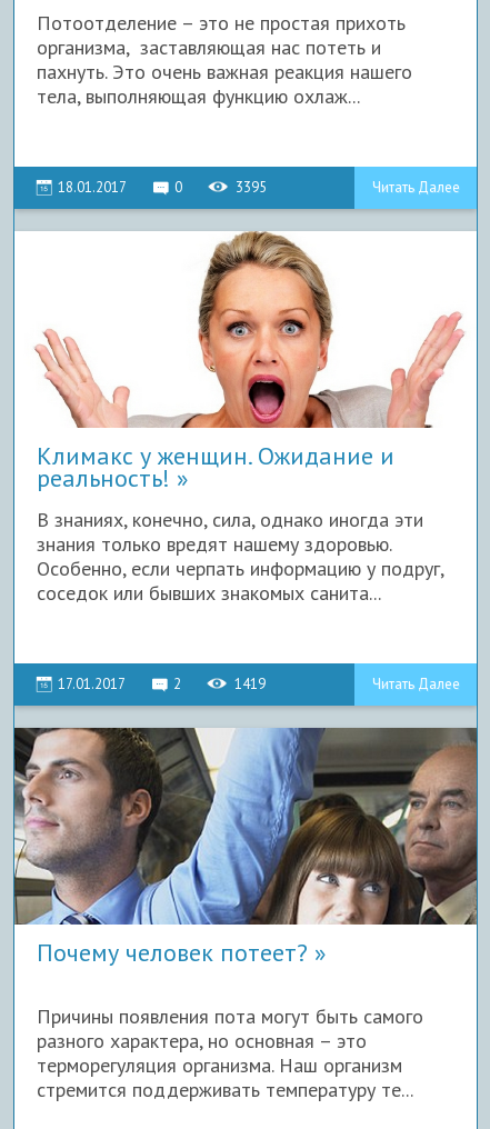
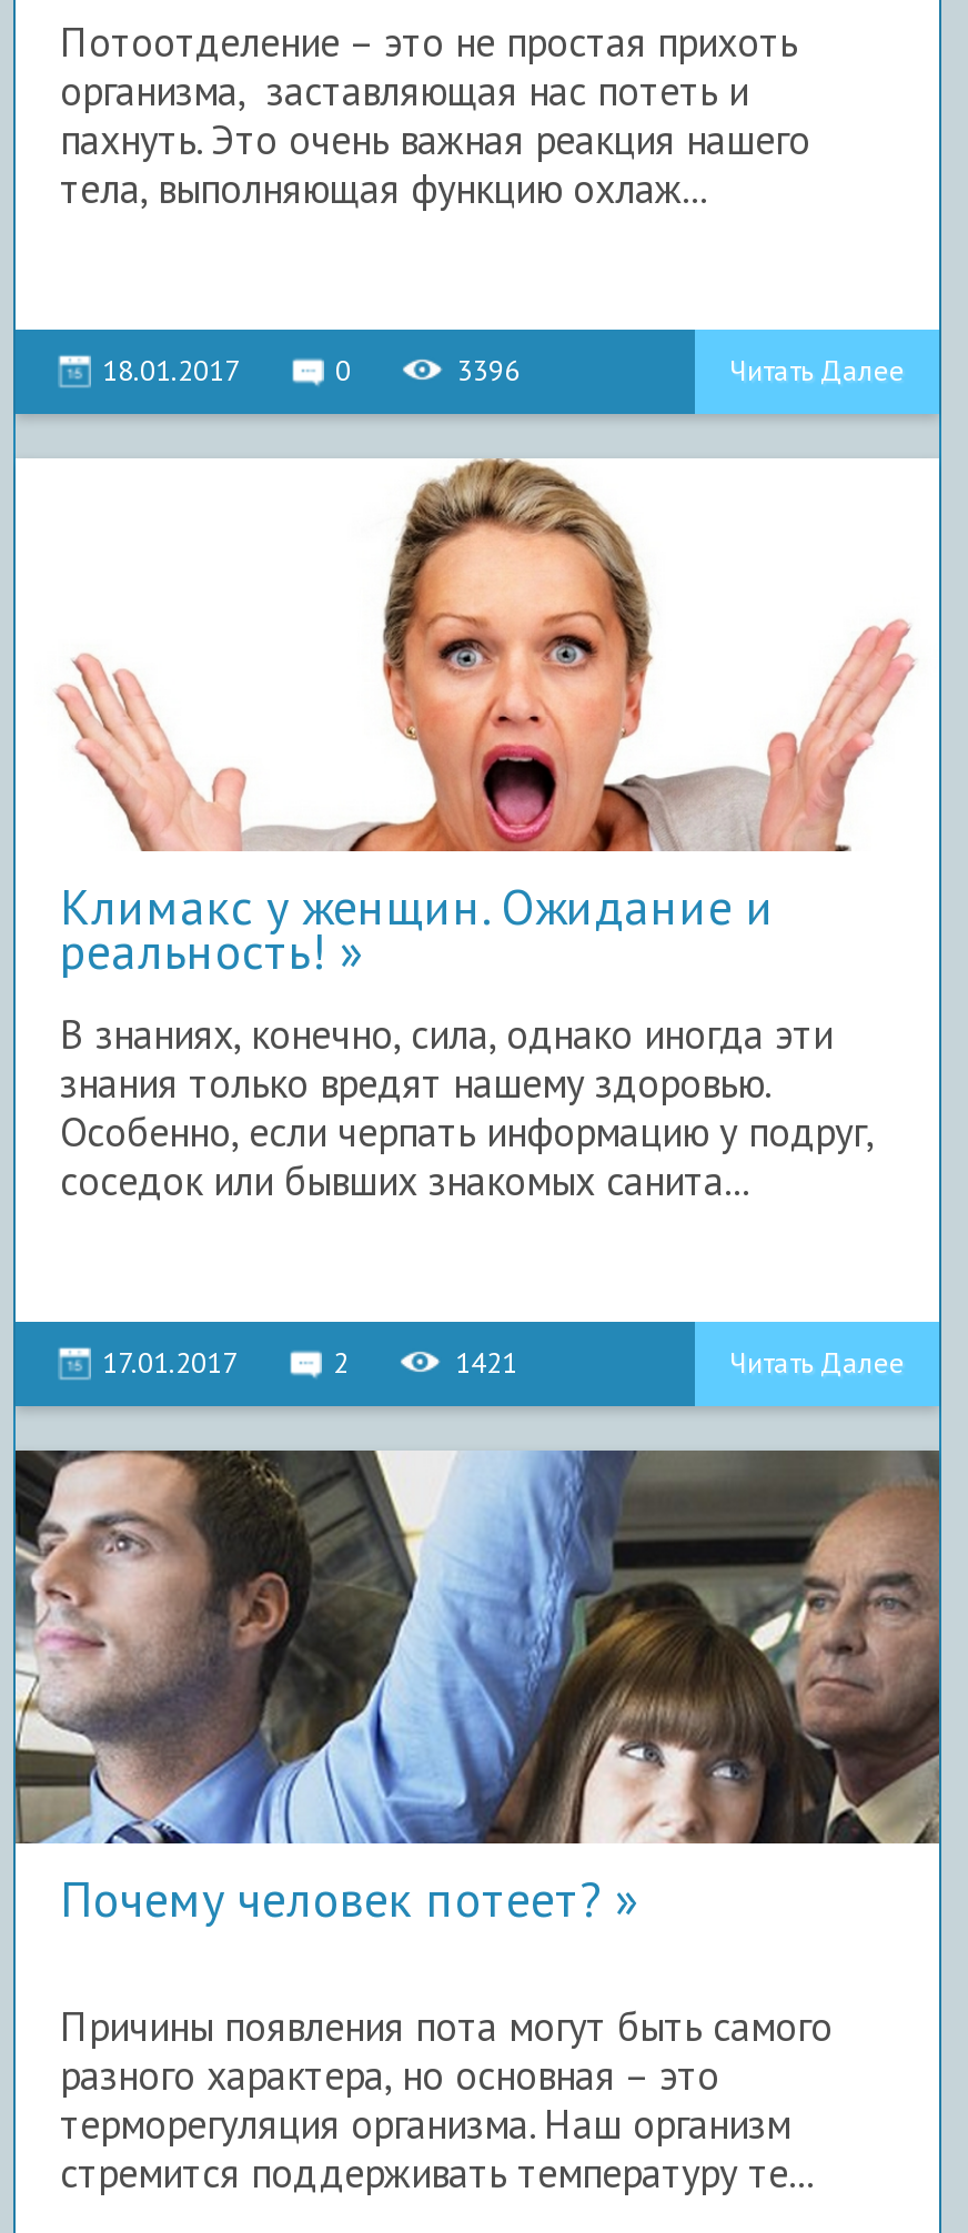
[236,177,267,196] 3395 -> [457,351,520,388] 3396
[234,674,266,693] 1419 -> [455,1343,517,1381] 1421

